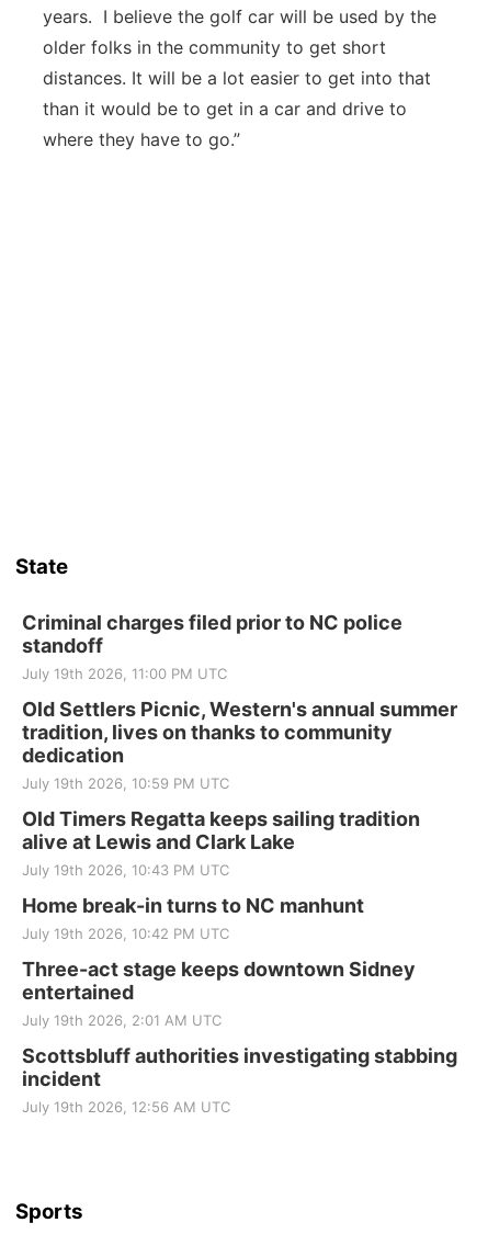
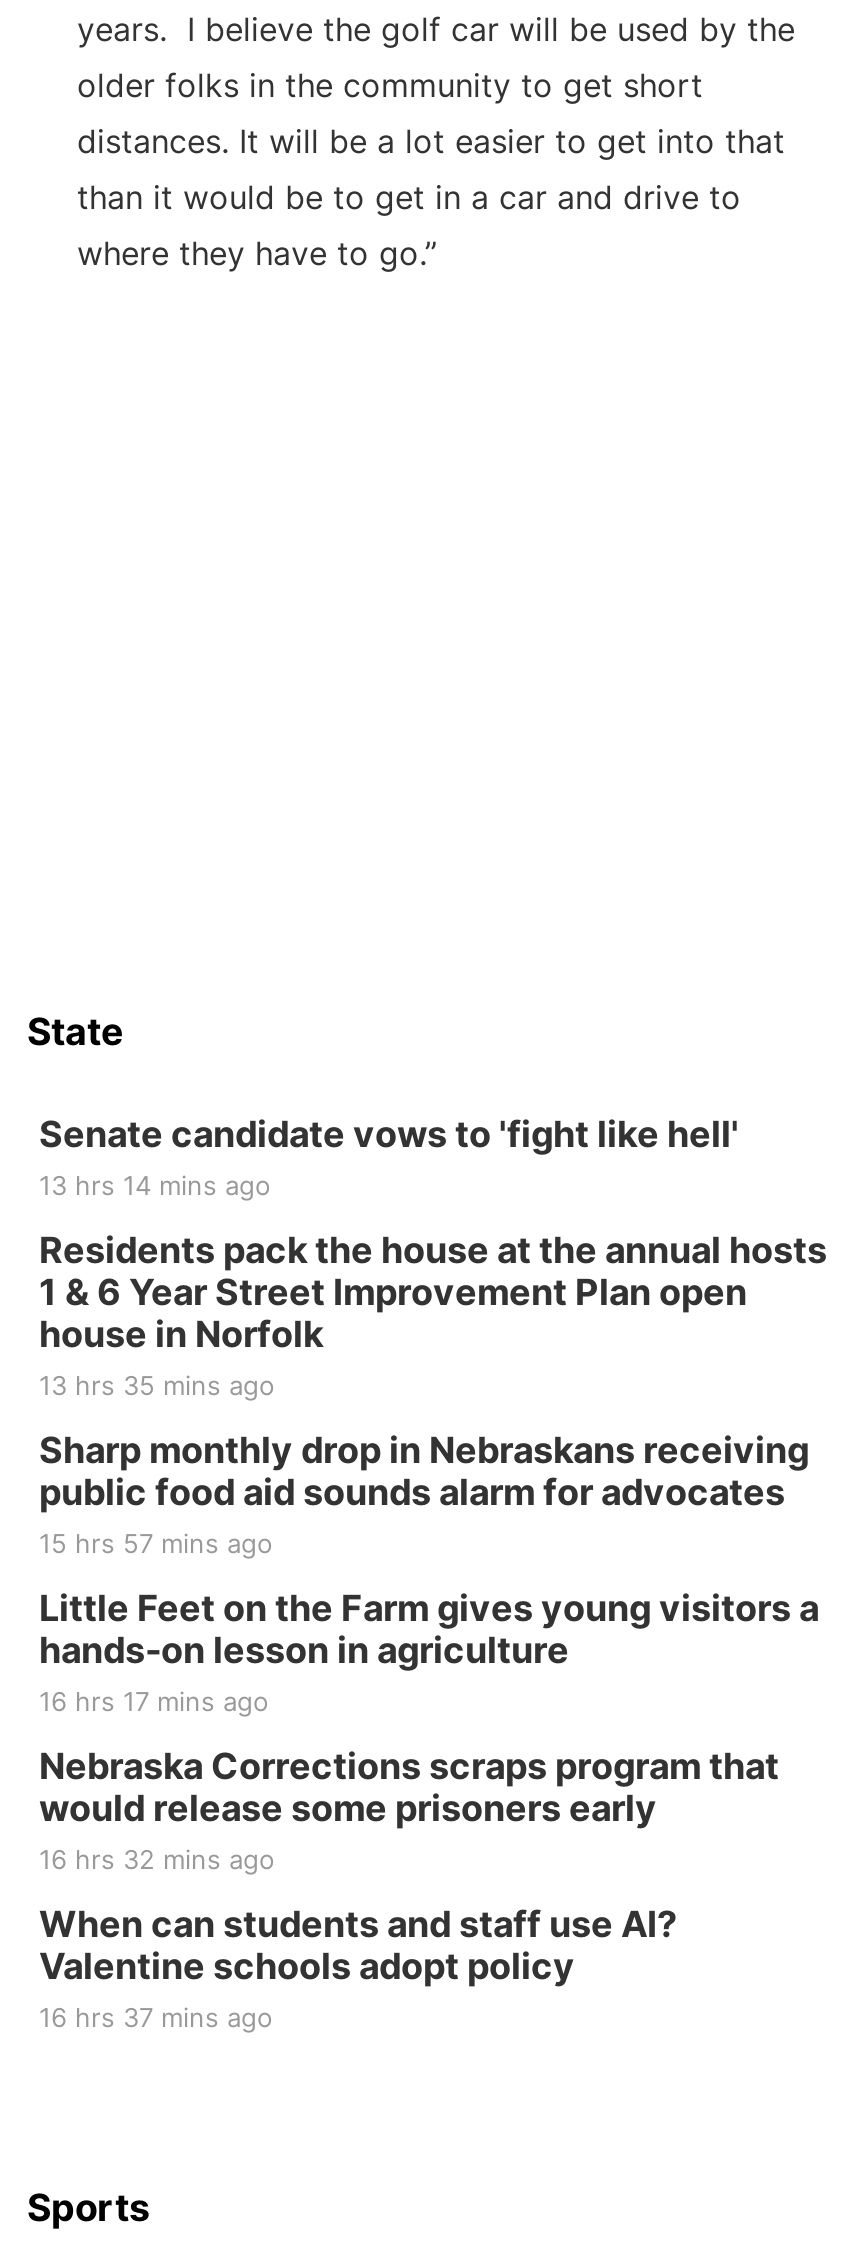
[22,611,402,682] Criminal charges filed prior to NC police | standoff | July 19th 2026, 11:00 PM UTC -> [39,1113,739,1201] Senate candidate vows to 'fight like hell' | 13 hrs 14 mins ago
[22,698,457,792] Old Settlers Picnic, Western's annual summer | tradition, lives on thanks to community | dedication | July 19th 2026, 10:59 PM UTC -> [39,1229,827,1401] Residents pack the house at the annual hosts | 1 & 6 Year Street Improvement Plan open | house in Norfolk | 13 hrs 35 mins ago
[22,807,420,879] Old Timers Regatta keeps sailing tradition | alive at Lewis and Clark Lake | July 19th 2026, 10:43 PM UTC -> [39,1429,809,1559] Sharp monthly drop in Nebraskans receiving | public food aid sounds alarm for advocates | 15 hrs 57 mins ago
[22,894,364,942] Home break-in turns to NC manhunt | July 19th 2026, 10:42 PM UTC -> [39,1587,819,1717] Little Feet on the Farm gives young visitors a | hands-on lesson in agriculture | 16 hrs 17 mins ago
[22,958,416,1029] Three-act stage keeps downtown Sidney | entertained | July 19th 2026, 2:01 AM UTC -> [39,1745,779,1875] Nebraska Corrections scraps program that | would release some prisoners early | 16 hrs 32 mins ago
[22,1044,457,1116] Scottsbluff authorities investigating stabbing | incident | July 19th 2026, 12:56 AM UTC -> [39,1903,677,2033] When can students and staff use AI? | Valentine schools adopt policy | 16 hrs 37 mins ago

